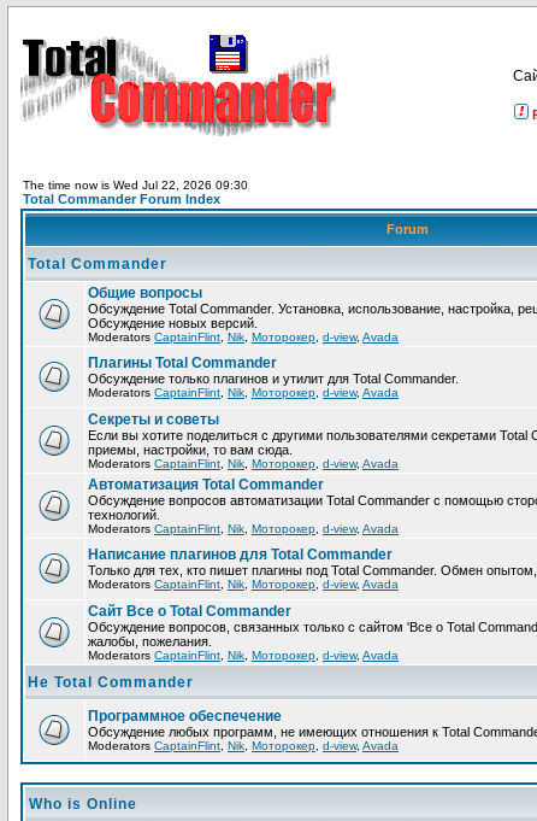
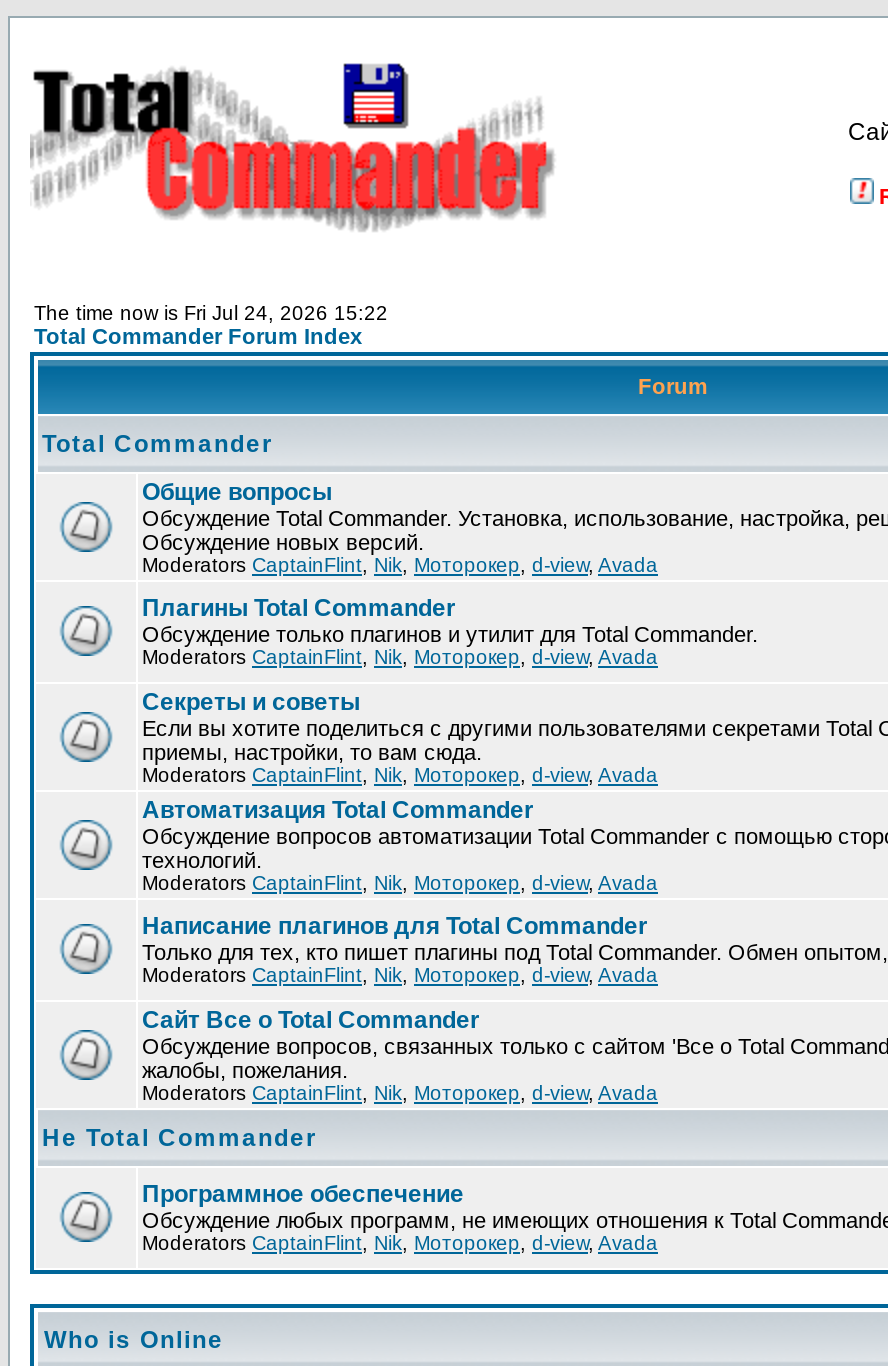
[23,178,248,192] The time now is Wed Jul 22, 2026 09:30 -> [34,302,388,324] The time now is Fri Jul 24, 2026 15:22

